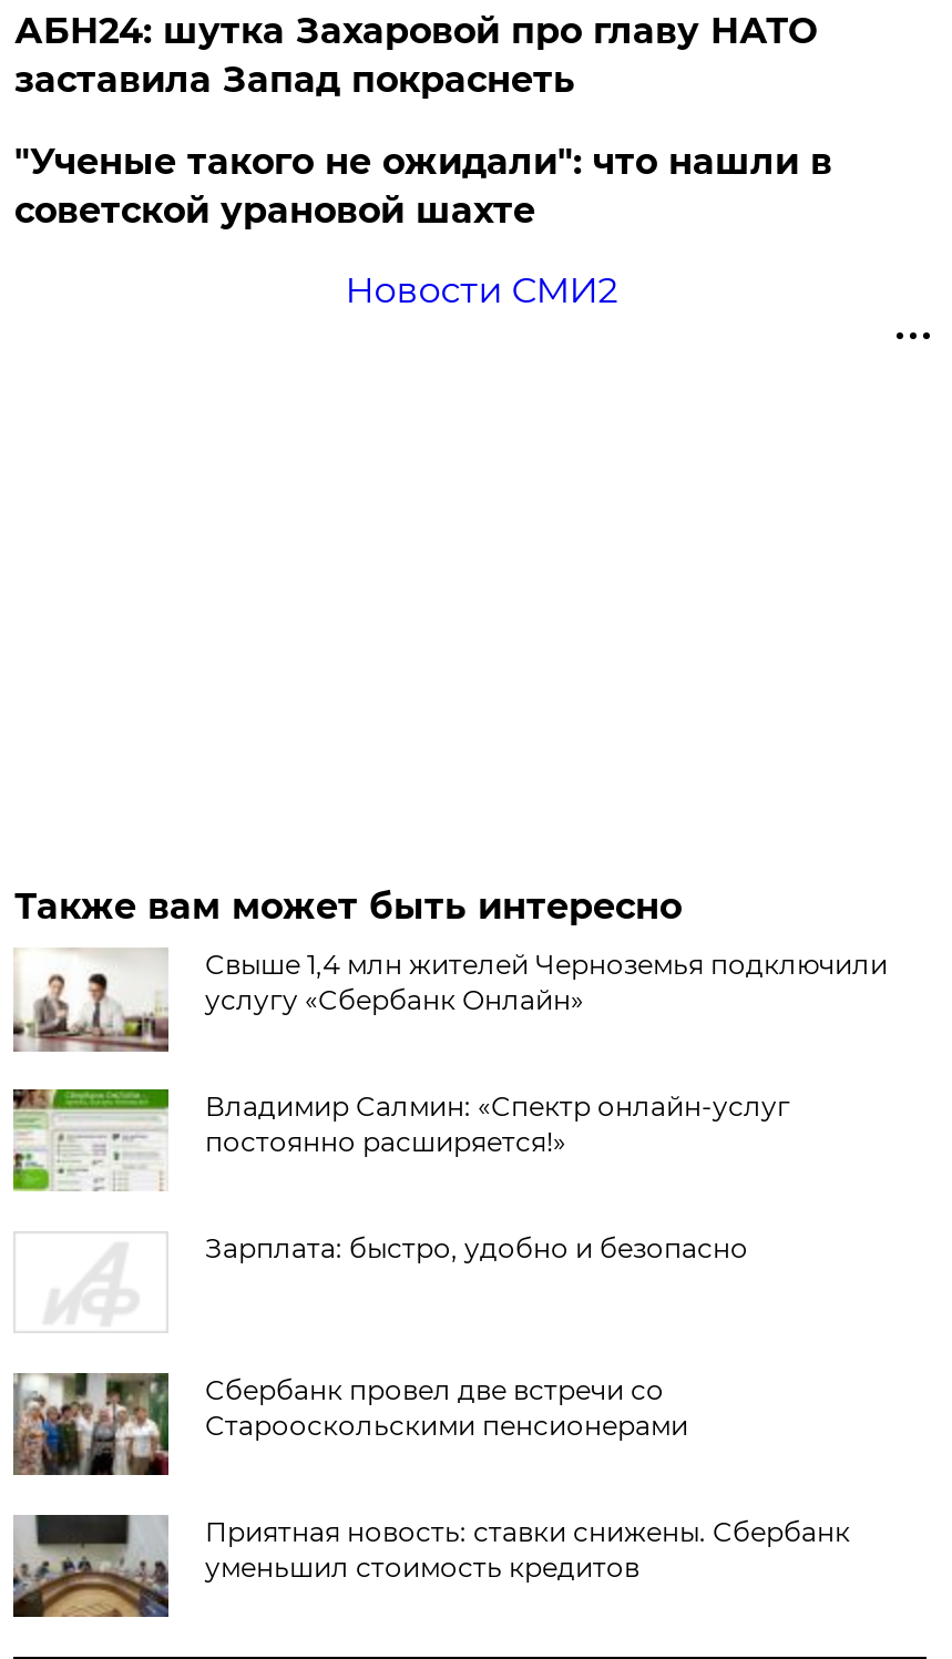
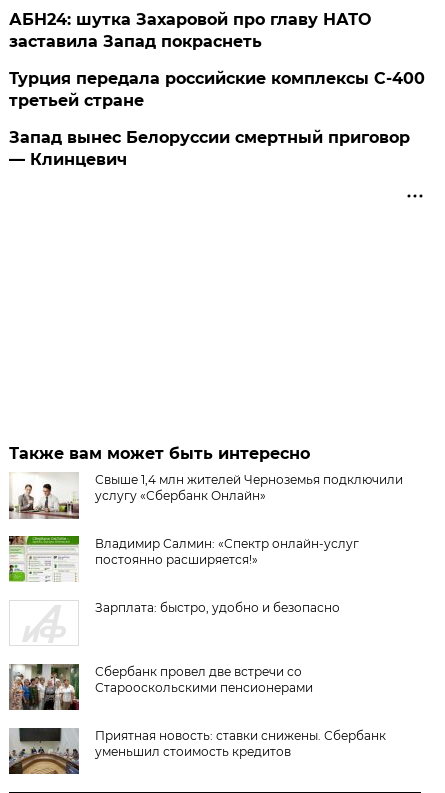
[14,141,832,231] "Ученые такого не ожидали": что нашли в | советской урановой шахте -> [9,69,425,110] Турция передала российские комплексы С-400 | третьей стране
[345,269,618,311] Новости СМИ2 -> [9,128,410,169] Запад вынес Белоруссии смертный приговор | — Клинцевич

